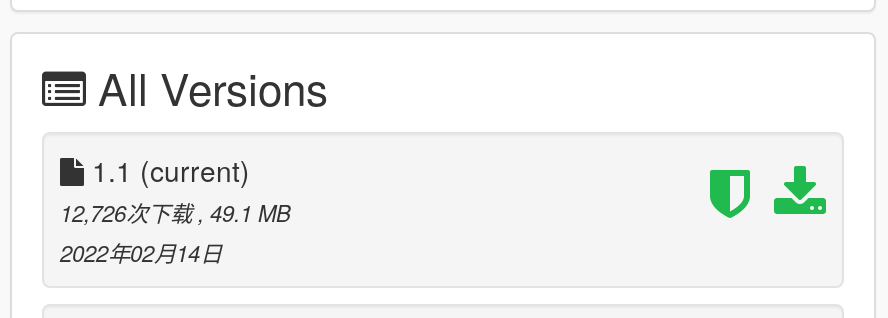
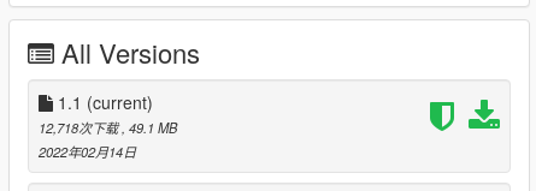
[60,196,290,228] 12,726次下载, 49.1 MB -> [39,118,177,137] 12,718次下载, 49.1 MB

